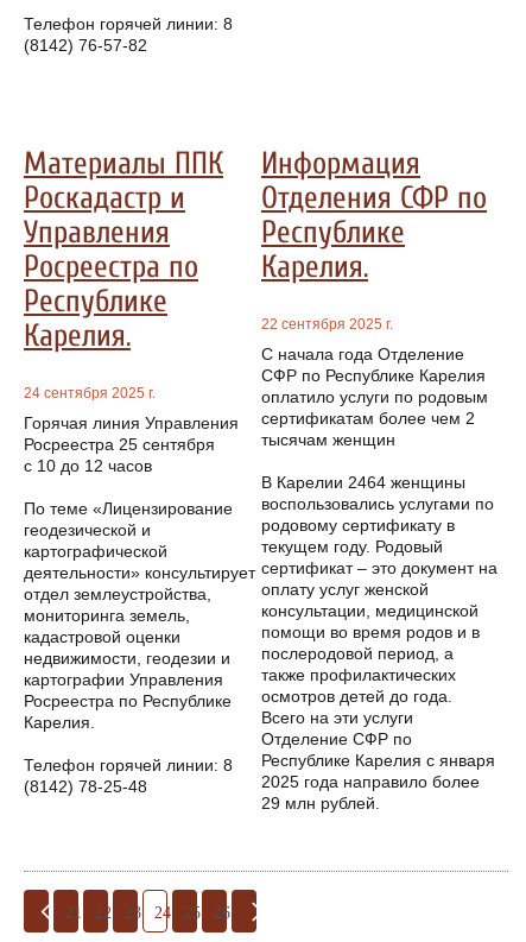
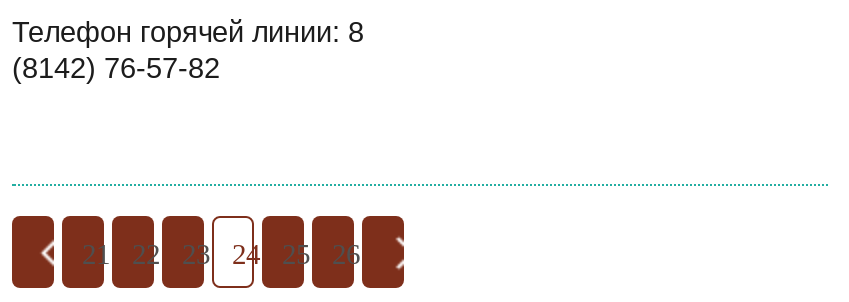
[24,145,255,796] Материалы ППК | Роскадастр и | Управления | Росреестра по | Республике | Карелия. | 24 сентября 2025 г. | Горячая линия Управления | Росреестра 25 сентября | с 10 до 12 часов | По теме «Лицензирование | геодезической и | картографической | деятельности» консультирует | отдел землеустройства, | мониторинга земель, | кадастровой оценки | недвижимости, геодезии и | картографии Управления | Росреестра по Республике | Карелия. | Телефон горячей линии: 8 | (8142) 78-25-48 -> none
[261,145,498,813] Информация | Отделения СФР по | Республике | Карелия. | 22 сентября 2025 г. | С начала года Отделение | СФР по Республике Карелия | оплатило услуги по родовым | сертификатам более чем 2 | тысячам женщин | В Карелии 2464 женщины | воспользовались услугами по | родовому сертификату в | текущем году. Родовый | сертификат – это документ на | оплату услуг женской | консультации, медицинской | помощи во время родов и в | послеродовой период, а | также профилактических | осмотров детей до года. | Всего на эти услуги | Отделение СФР по | Республике Карелия с января | 2025 года направило более | 29 млн рублей. -> none

